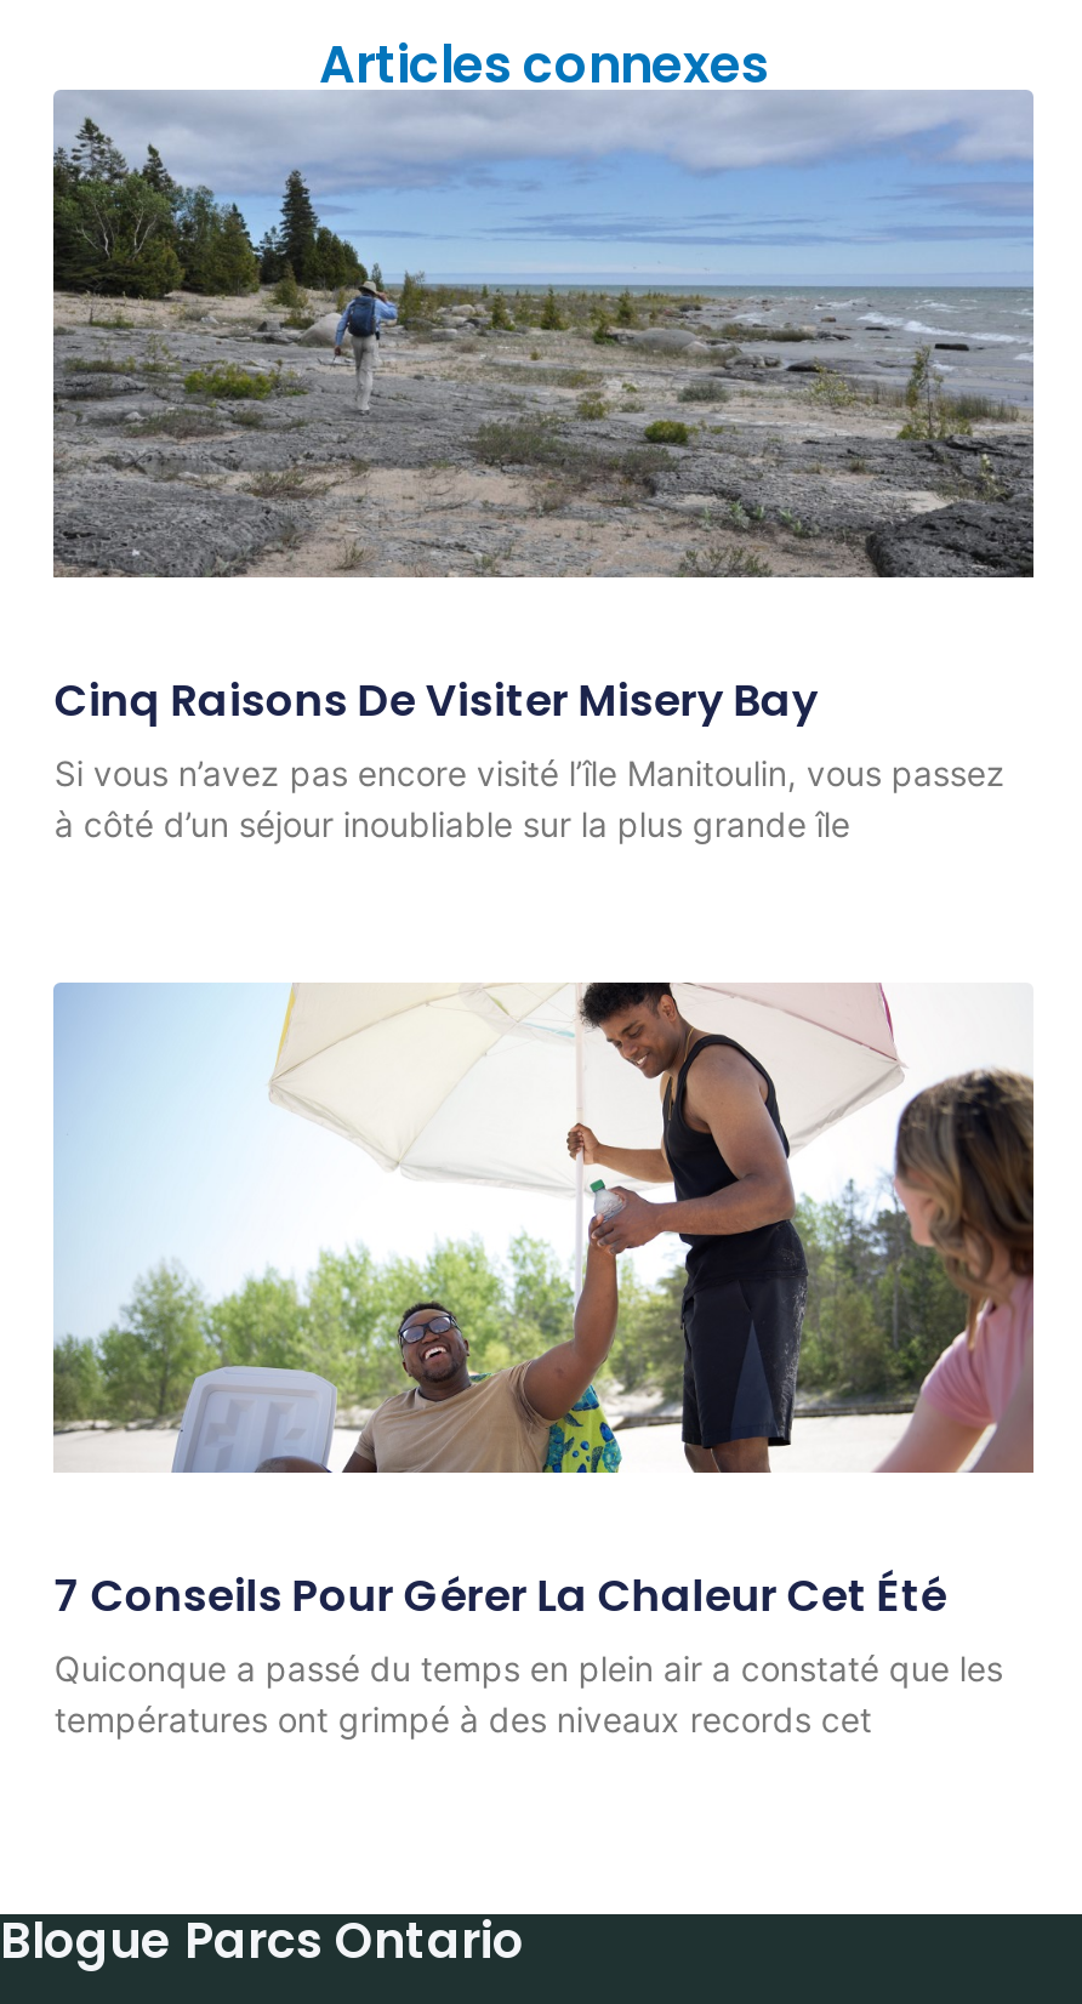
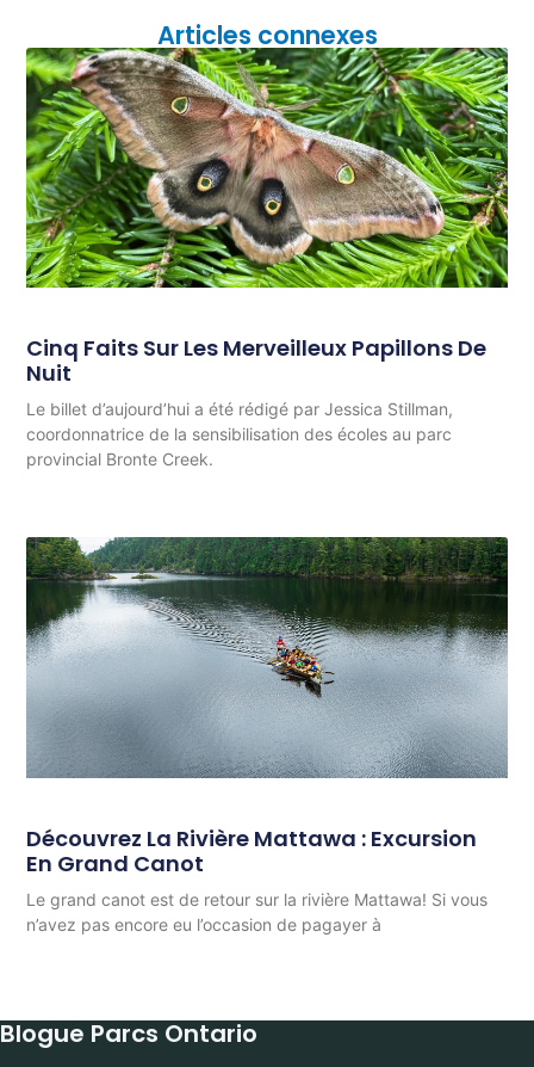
[51,90,1036,573] [image] -> [25,47,509,289] [image]
[54,670,1005,845] Cinq Raisons De Visiter Misery Bay | Si vous n’avez pas encore visité l’île Manitoulin, vous passez | à côté d’un séjour inoubliable sur la plus grande île -> [27,333,487,469] Cinq Faits Sur Les Merveilleux Papillons De | Nuit | Le billet d’aujourd’hui a été rédigé par Jessica Stillman, | coordonnatrice de la sensibilisation des écoles au parc | provincial Bronte Creek.
[53,980,1036,1739] [image] | 7 Conseils Pour Gérer La Chaleur Cet Été | Quiconque a passé du temps en plein air a constaté que les | températures ont grimpé à des niveaux records cet -> [25,536,508,934] [image] | Découvrez La Rivière Mattawa : Excursion | En Grand Canot | Le grand canot est de retour sur la rivière Mattawa! Si vous | n’avez pas encore eu l’occasion de pagayer à

